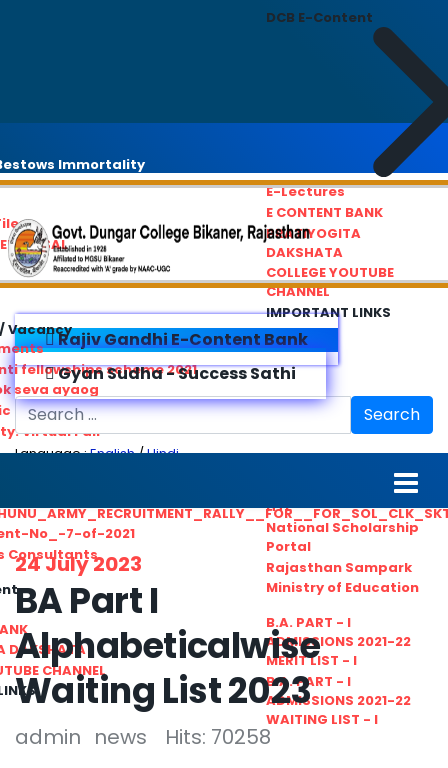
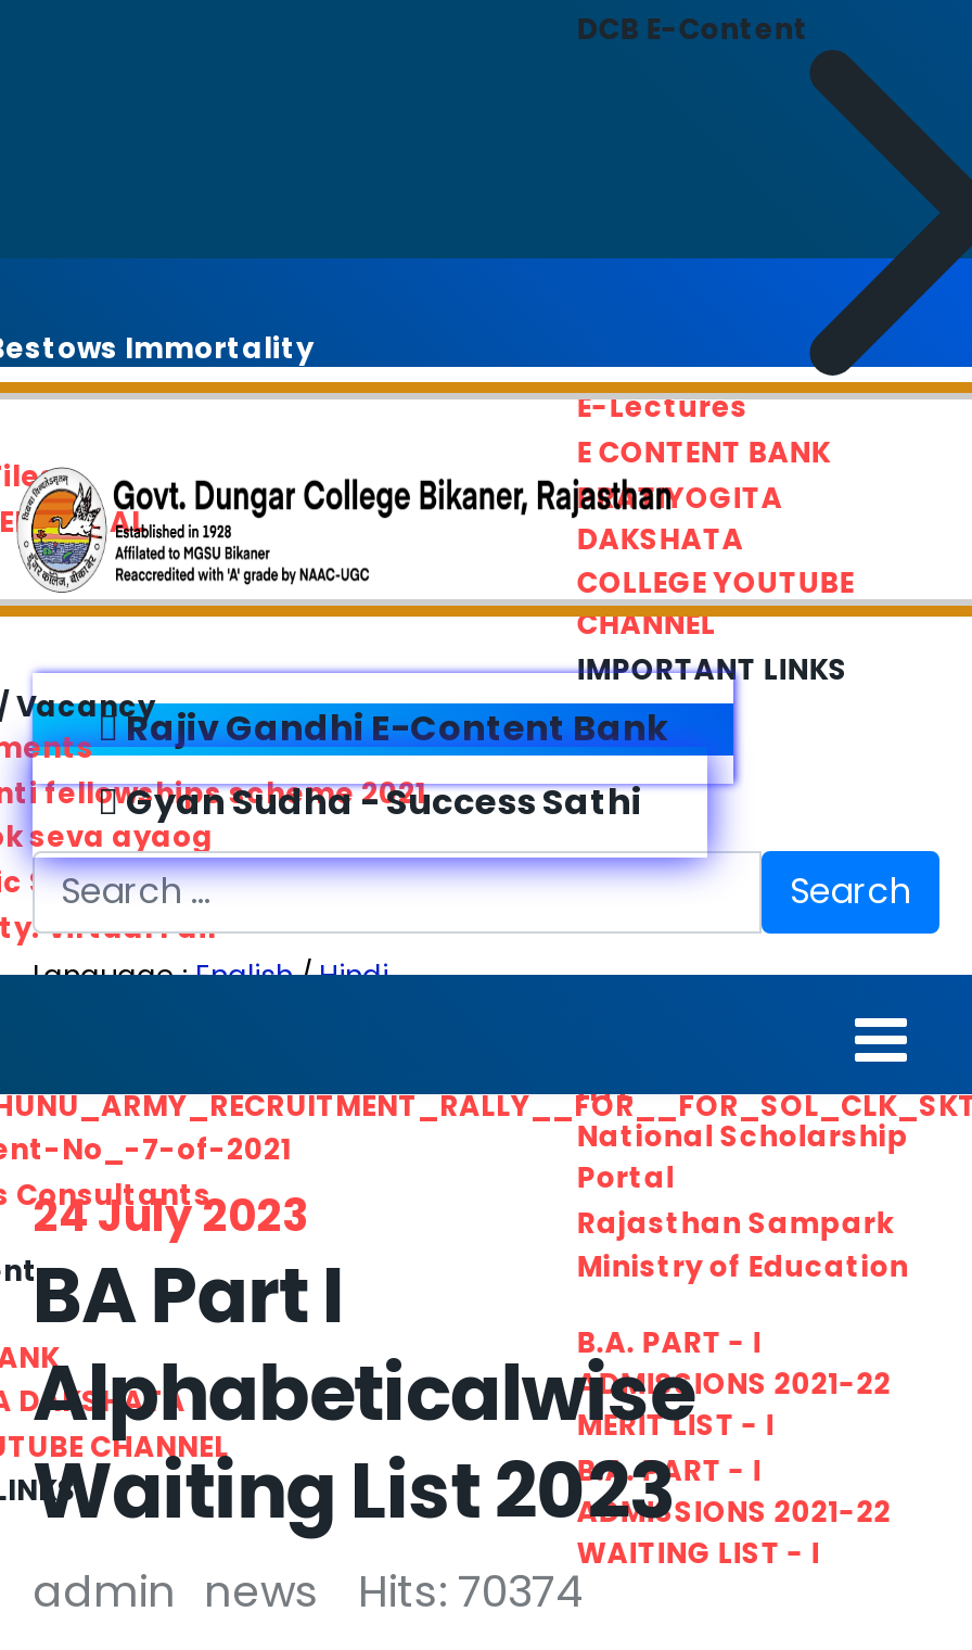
[15,722,271,750] admin news Hits: 70258 -> [33,1560,584,1621] admin news Hits: 70374

